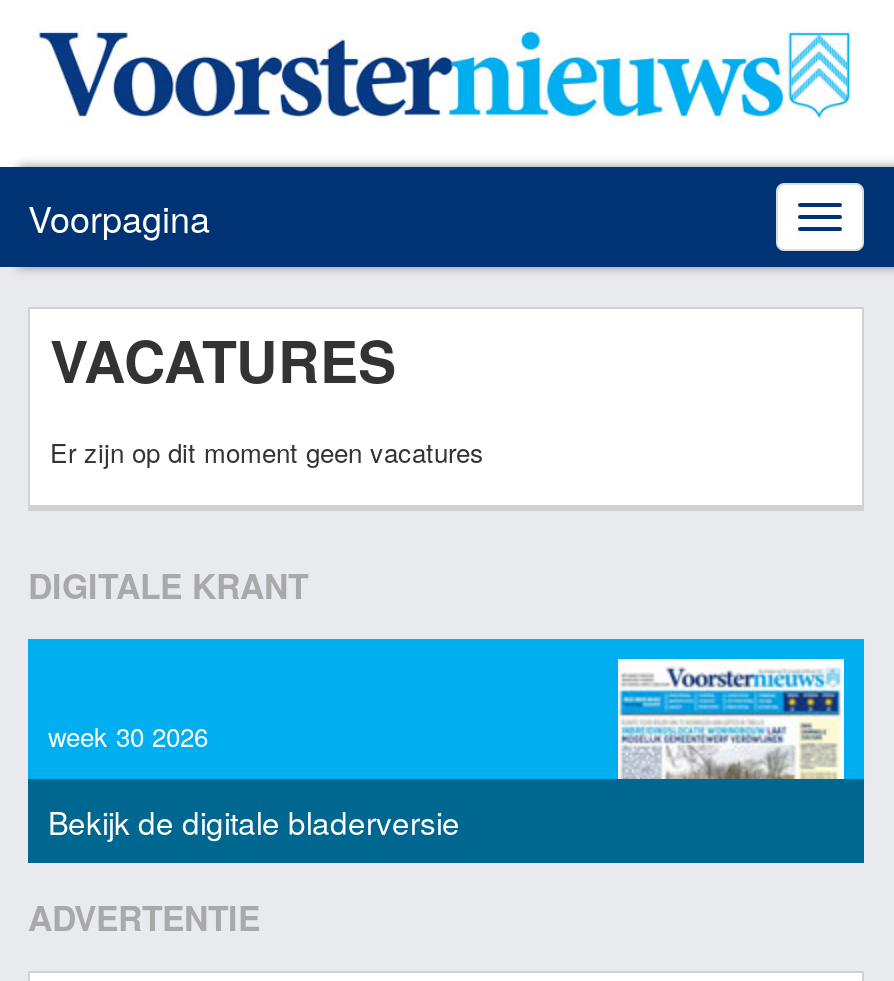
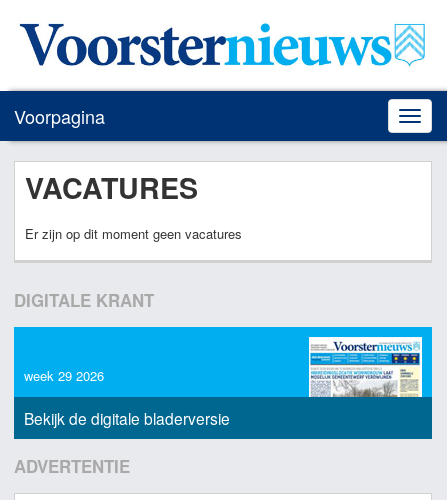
[48,718,208,756] week 30 2026 -> [24,366,104,385] week 29 2026

